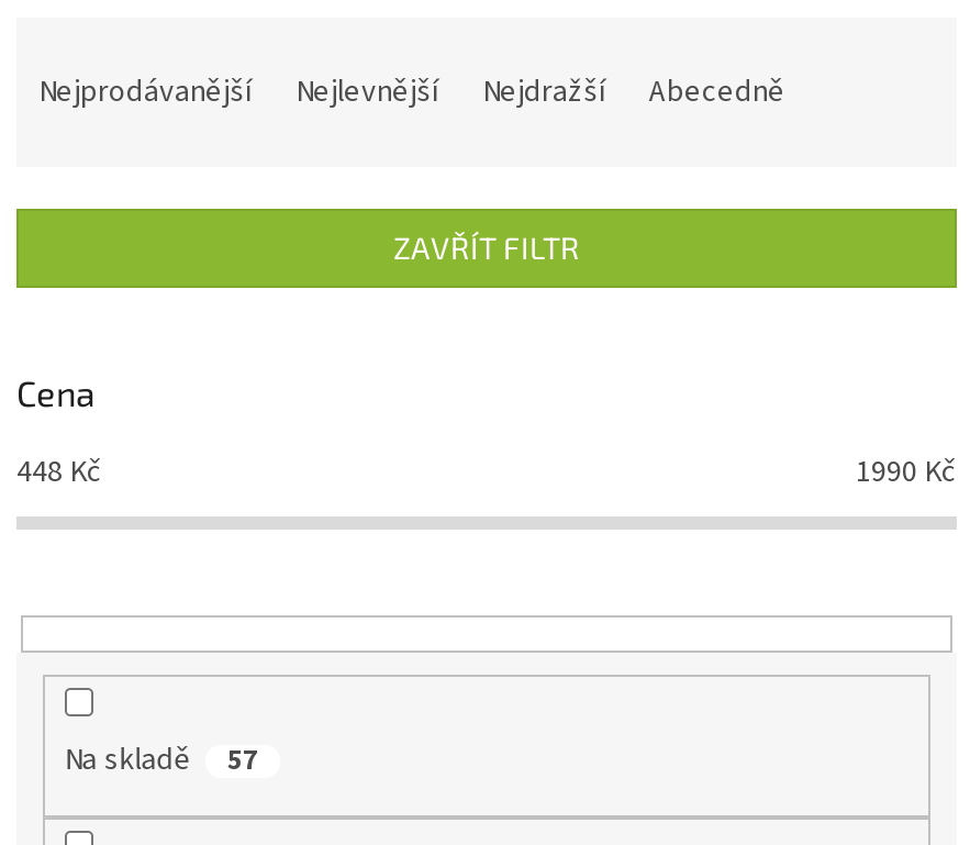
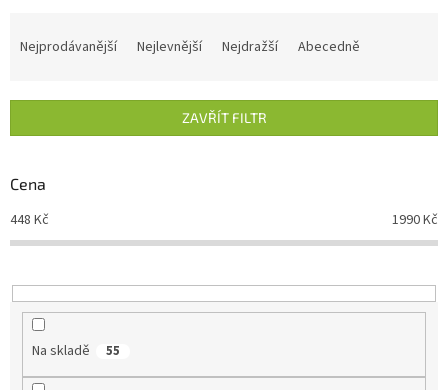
[64,738,258,782] Na skladě 57 -> [32,341,120,361] Na skladě 55

